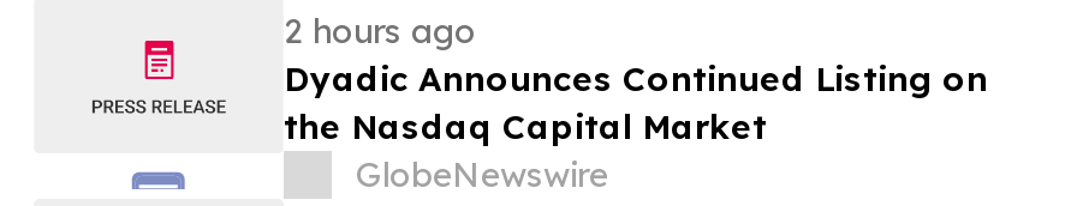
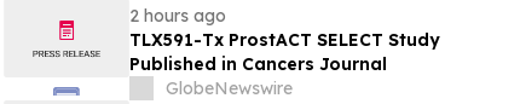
[284,58,988,149] Dyadic Announces Continued Listing on | the Nasdaq Capital Market -> [129,29,440,75] TLX591-Tx ProstACT SELECT Study | Published in Cancers Journal

